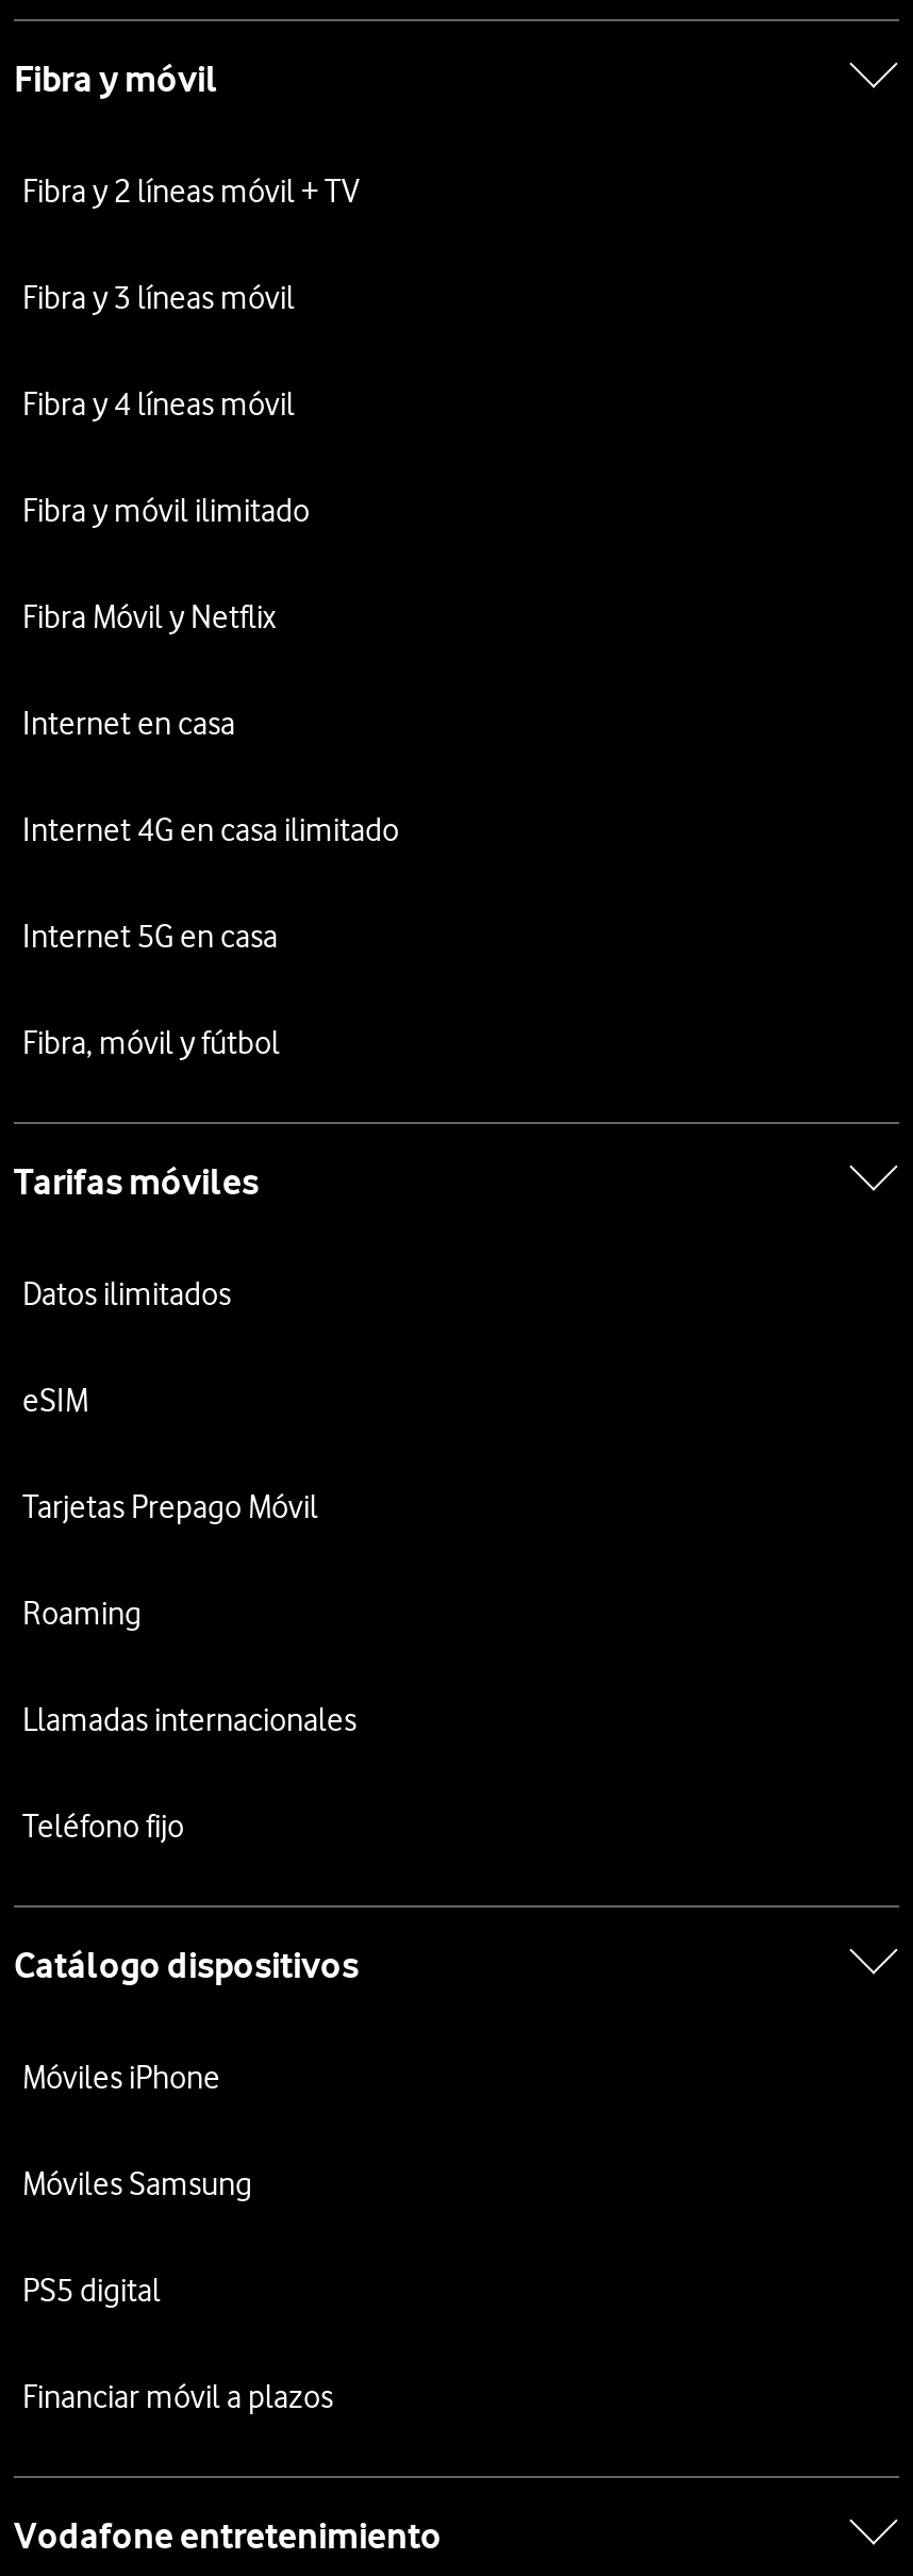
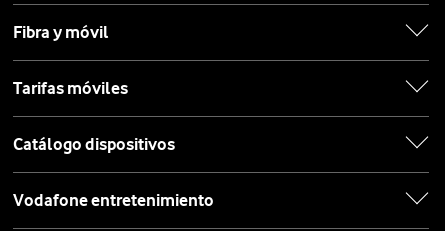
[22,172,399,1062] Fibra y 2 líneas móvil + TV | Fibra y 3 líneas móvil | Fibra y 4 líneas móvil | Fibra y móvil ilimitado | Fibra Móvil y Netflix | Internet en casa | Internet 4G en casa ilimitado | Internet 5G en casa | Fibra, móvil y fútbol -> none
[22,1275,356,1846] Datos ilimitados | eSIM | Tarjetas Prepago Móvil | Roaming | Llamadas internacionales | Teléfono fijo -> none
[22,2059,333,2416] Móviles iPhone | Móviles Samsung | PS5 digital | Financiar móvil a plazos -> none

